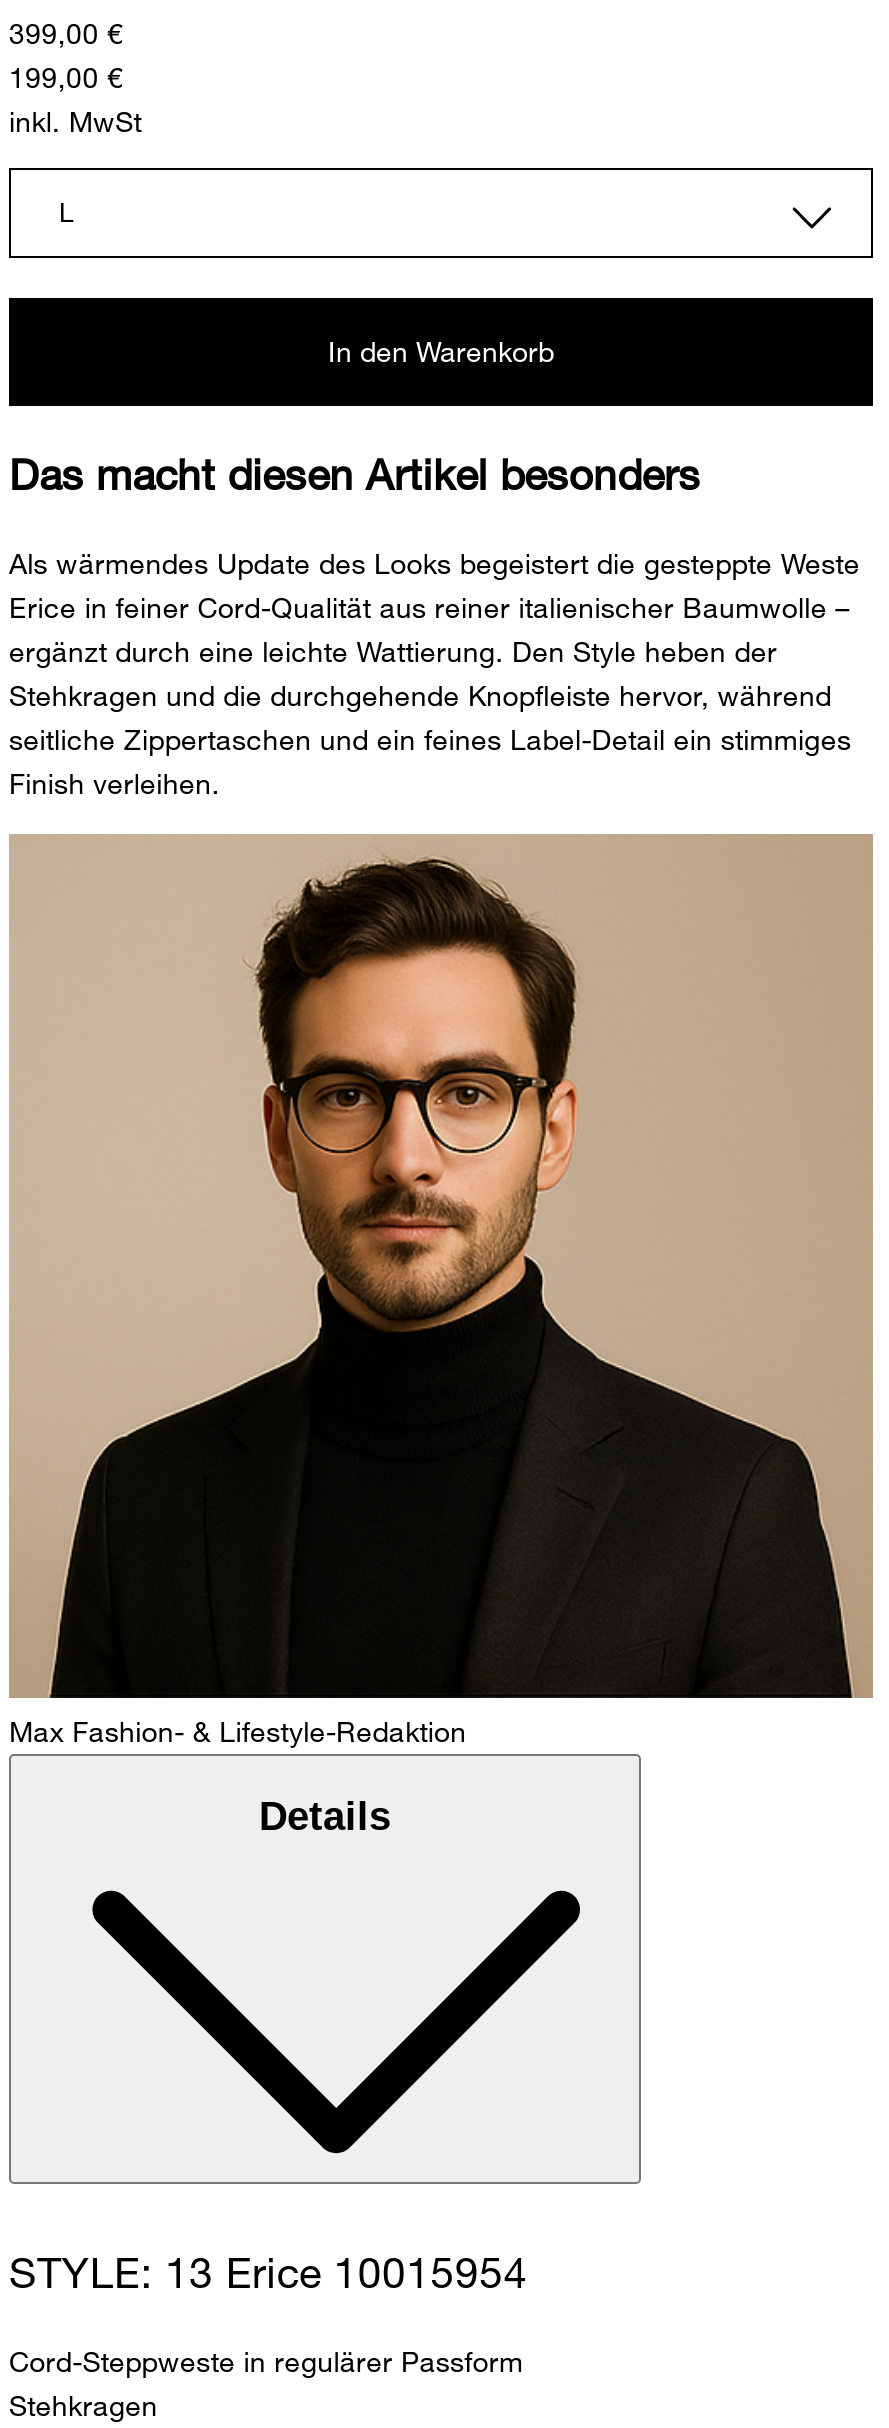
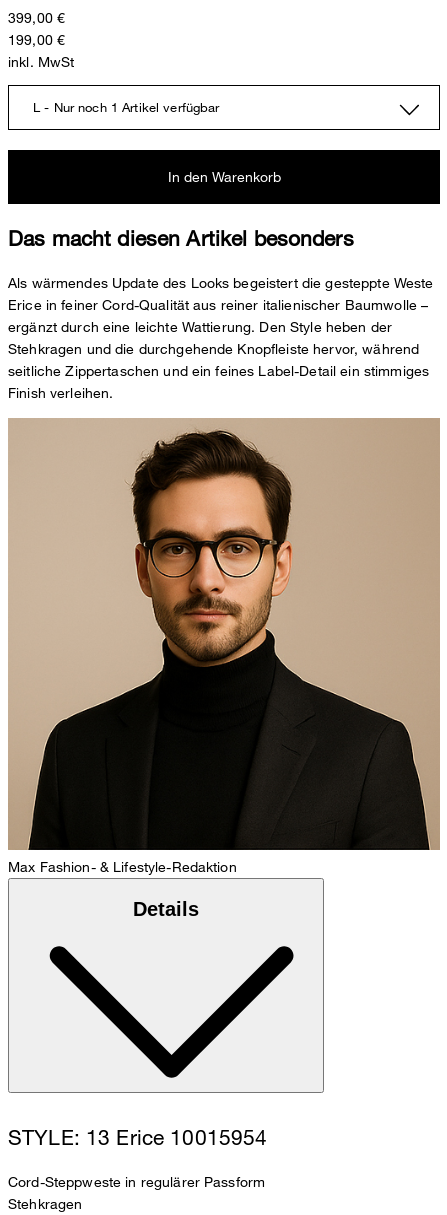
[59,196,73,228] L -> [33,99,219,115] L - Nur noch 1 Artikel verfügbar

